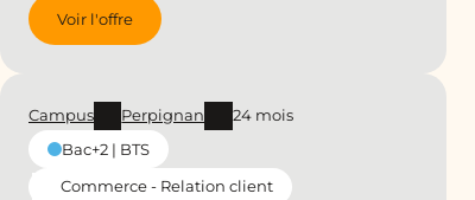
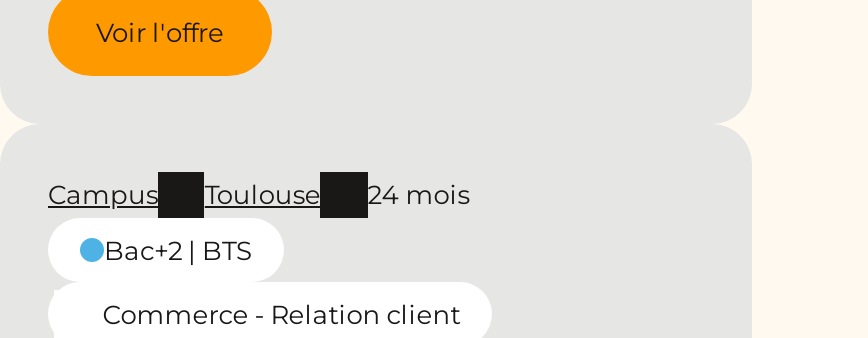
[122,106,205,125] Perpignan -> [205,179,321,211] Toulouse

